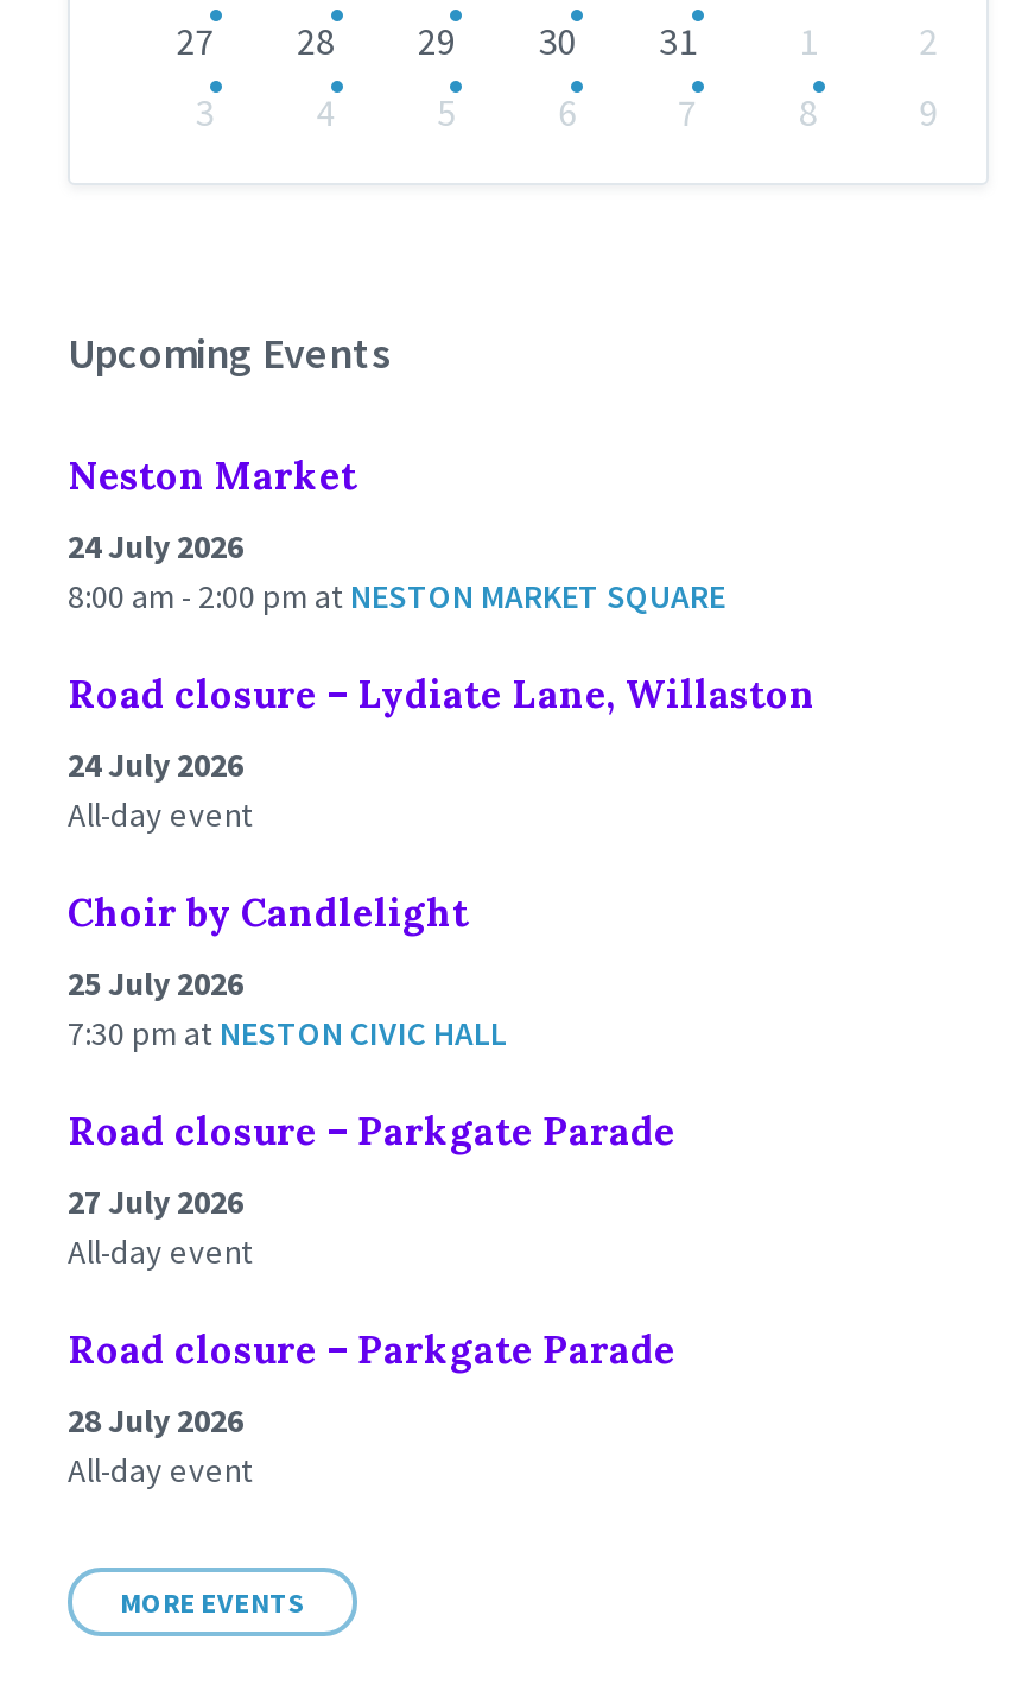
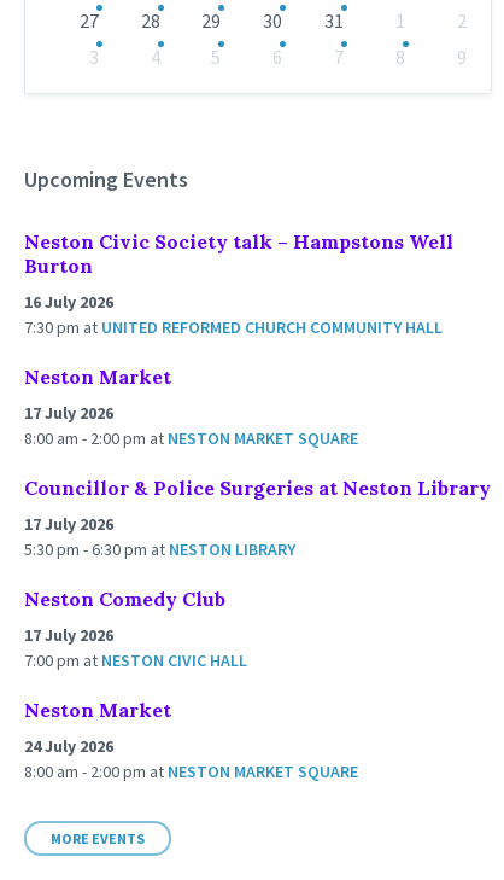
none -> [24,229,491,671] Neston Civic Society talk – Hampstons Well | Burton | 16 July 2026 | 7:30 pm at UNITED REFORMED CHURCH COMMUNITY HALL | Neston Market | 17 July 2026 | 8:00 am - 2:00 pm at NESTON MARKET SQUARE | Councillor & Police Surgeries at Neston Library | 17 July 2026 | 5:30 pm - 6:30 pm at NESTON LIBRARY | Neston Comedy Club | 17 July 2026 | 7:00 pm at NESTON CIVIC HALL
moved [68,451,725,618] -> [24,698,358,782]: Neston Market | 24 July 2026 | 8:00 am - 2:00 pm at NESTON MARKET SQUARE
[68,670,816,1492] Road closure – Lydiate Lane, Willaston | 24 July 2026 | All-day event | Choir by Candlelight | 25 July 2026 | 7:30 pm at NESTON CIVIC HALL | Road closure – Parkgate Parade | 27 July 2026 | All-day event | Road closure – Parkgate Parade | 28 July 2026 | All-day event -> none

